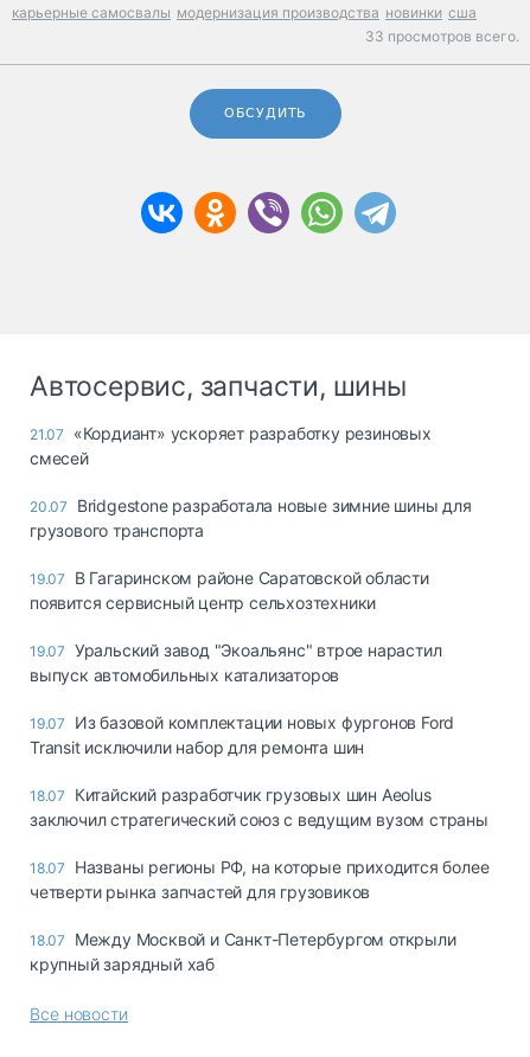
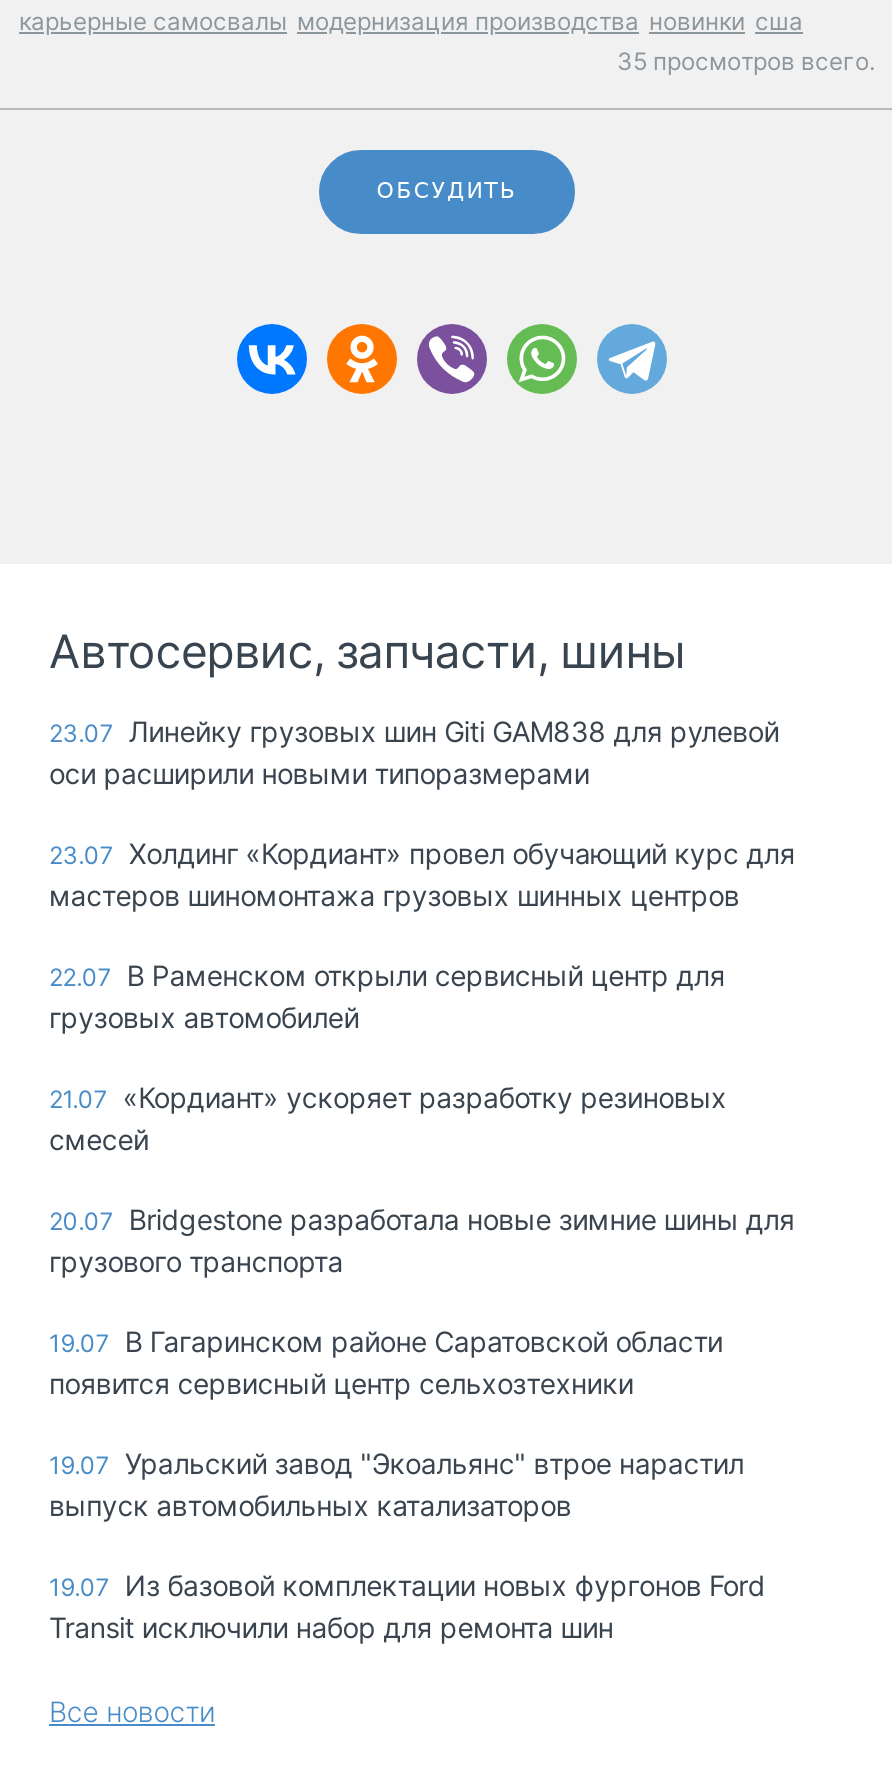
[365,27,519,45] 33 просмотров всего. -> [617,46,875,76] 35 просмотров всего.
none -> [49,714,795,1034] 23.07 Линейку грузовых шин Giti GAM838 для рулевой | оси расширили новыми типоразмерами | 23.07 Холдинг «Кордиант» провел обучающий курс для | мастеров шиномонтажа грузовых шинных центров | 22.07 В Раменском открыли сервисный центр для | грузовых автомобилей
moved [30,423,472,757] -> [49,1080,795,1644]: 21.07 «Кордиант» ускоряет разработку резиновых | смесей | 20.07 Bridgestone разработала новые зимние шины для | ... | 19.07 Из базовой комплектации новых фургонов Ford | Transit исключили набор для ремонта шин
[30,785,489,974] 18.07 Китайский разработчик грузовых шин Aeolus | заключил стратегический союз с ведущим вузом страны | 18.07 Названы регионы РФ, на которые приходится более | четверти рынка запчастей для грузовиков | 18.07 Между Москвой и Санкт-Петербургом открыли | крупный зарядный хаб -> none

